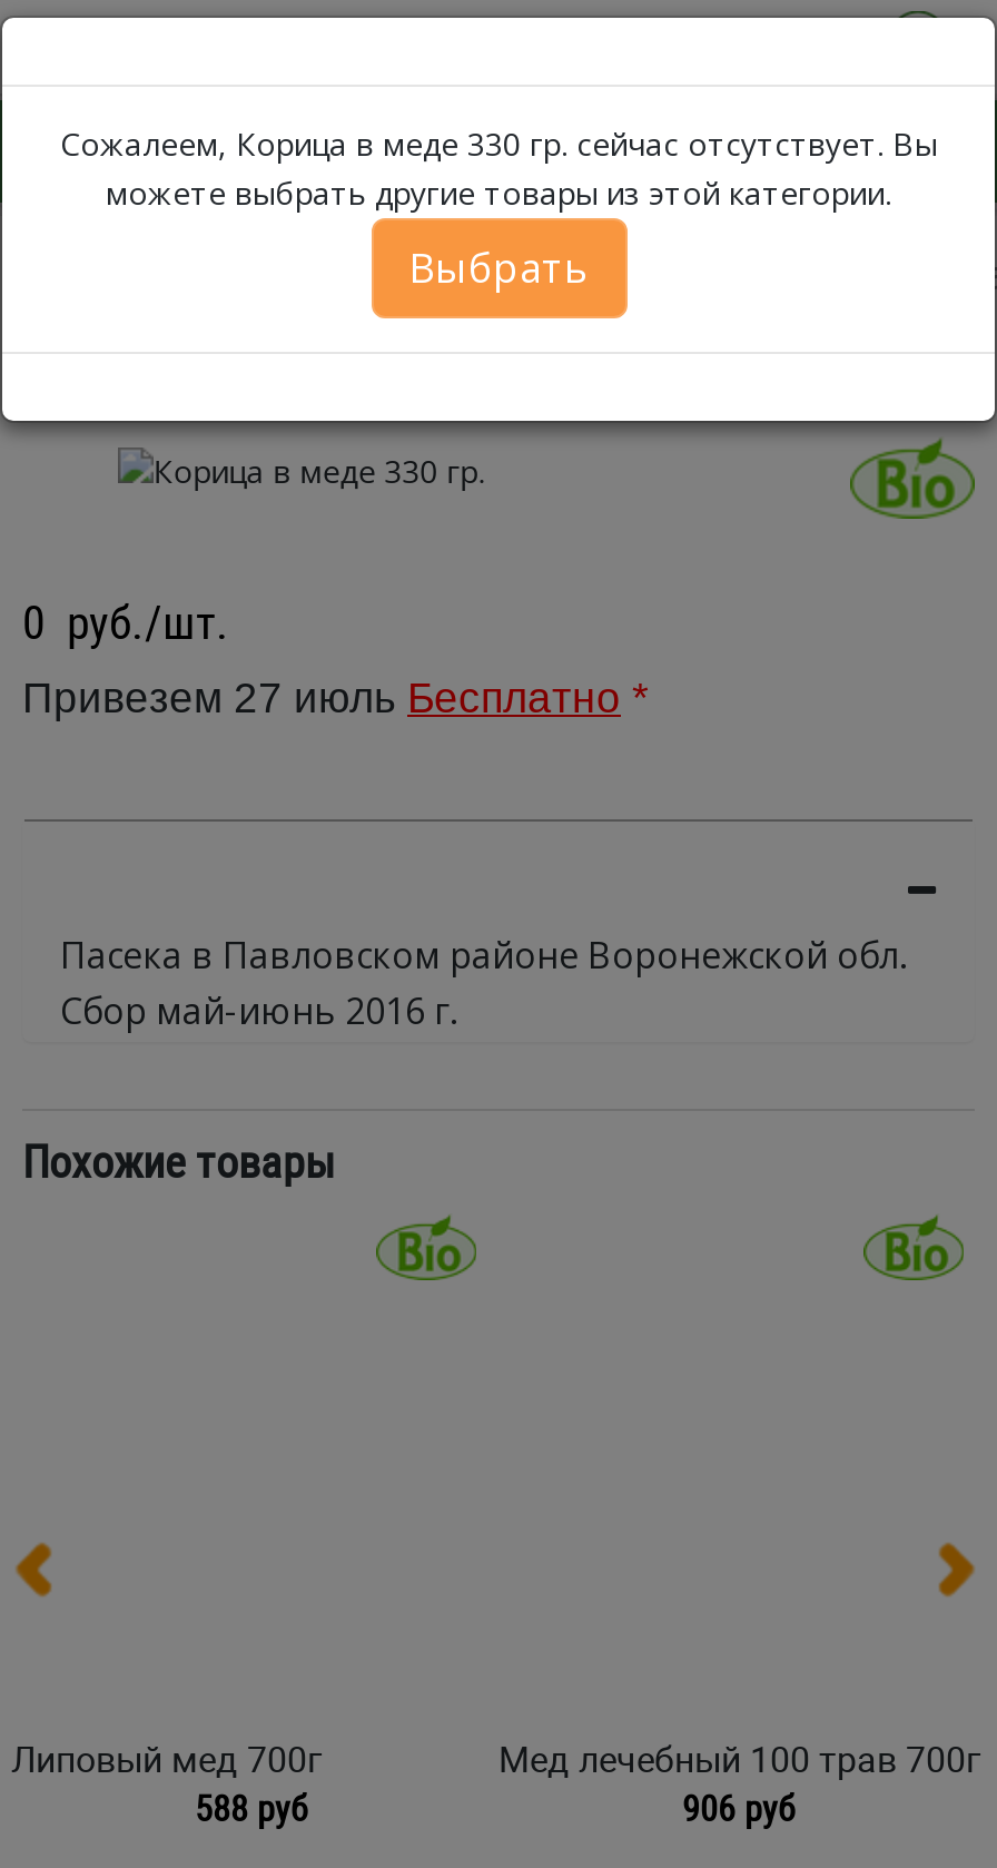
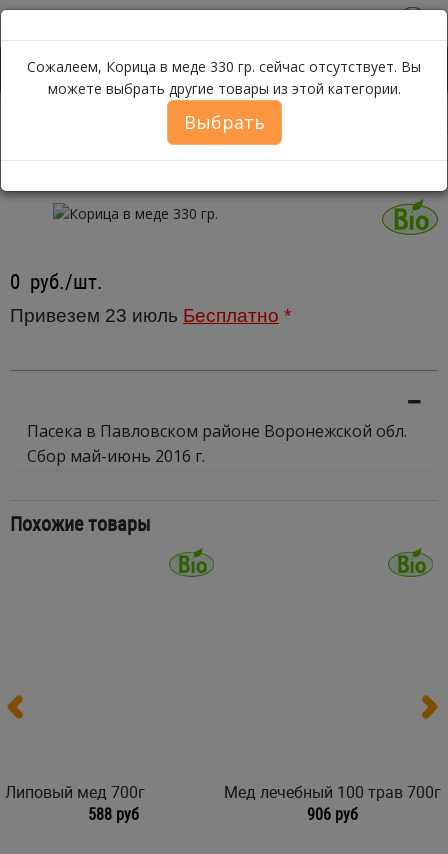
[22,675,648,721] Привезем 27 июль Бесплатно * -> [10,305,291,326] Привезем 23 июль Бесплатно *

